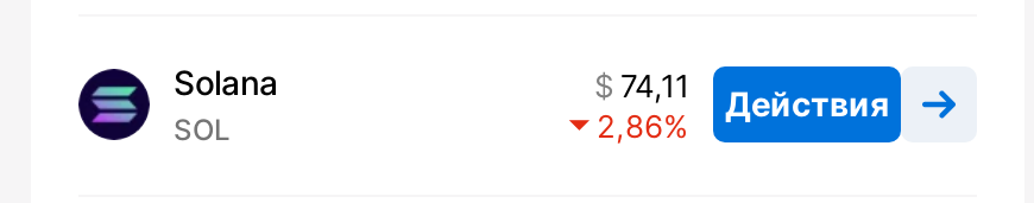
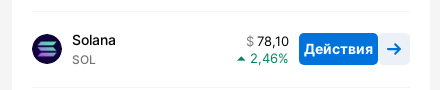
[620,66,889,124] 74,11 Действия -> [257,33,373,57] 78,10 Действия
[597,106,663,144] 2,86 -> [250,50,278,66] 2,46

